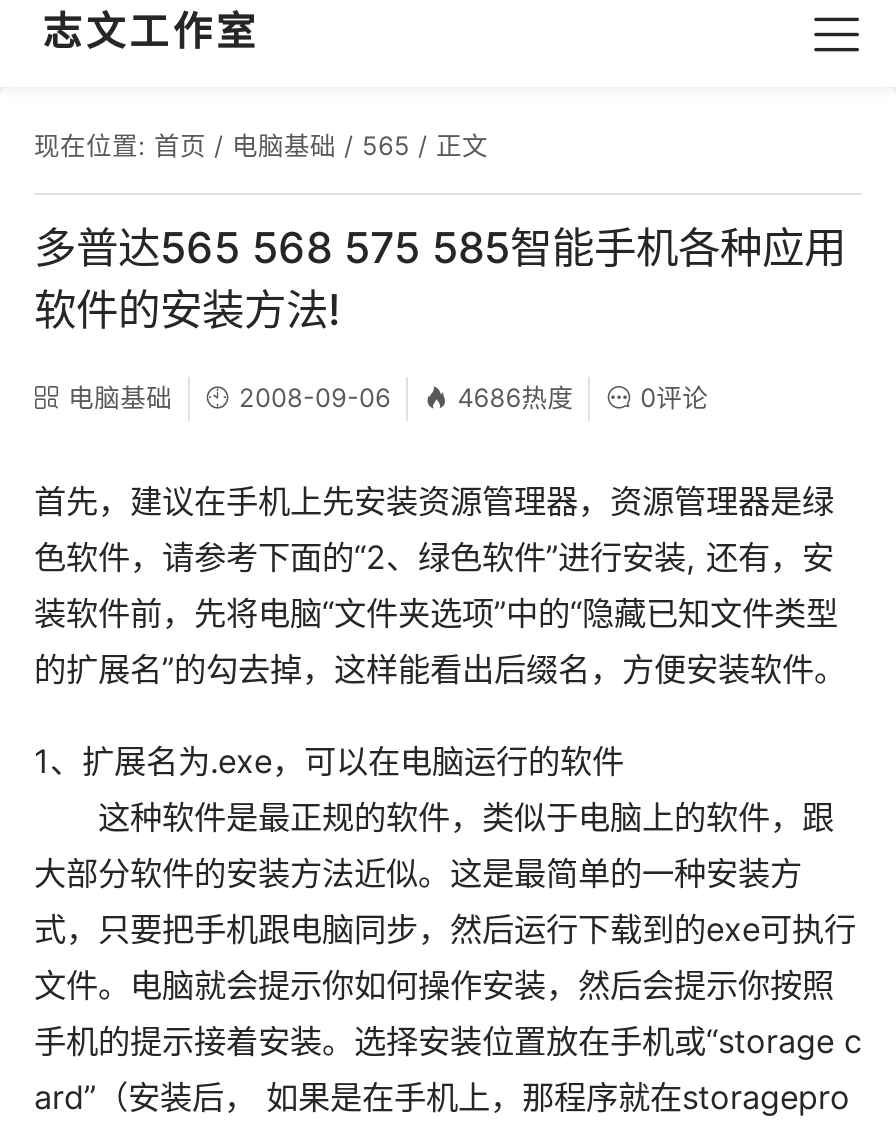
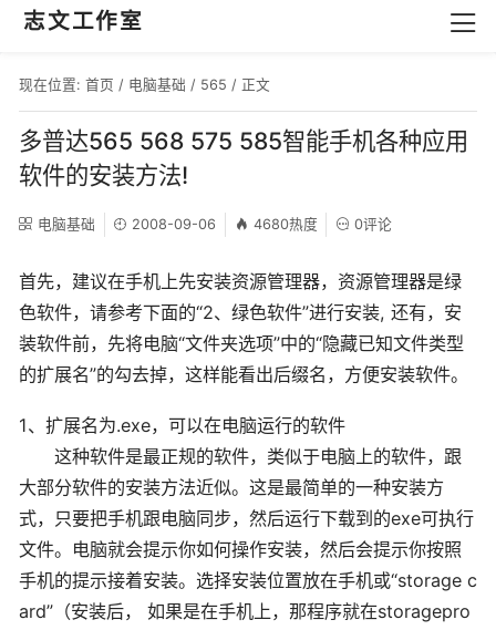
[458,384,574,414] 4686热度 -> [253,216,318,233] 4680热度

